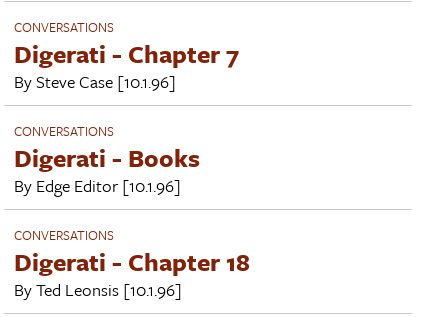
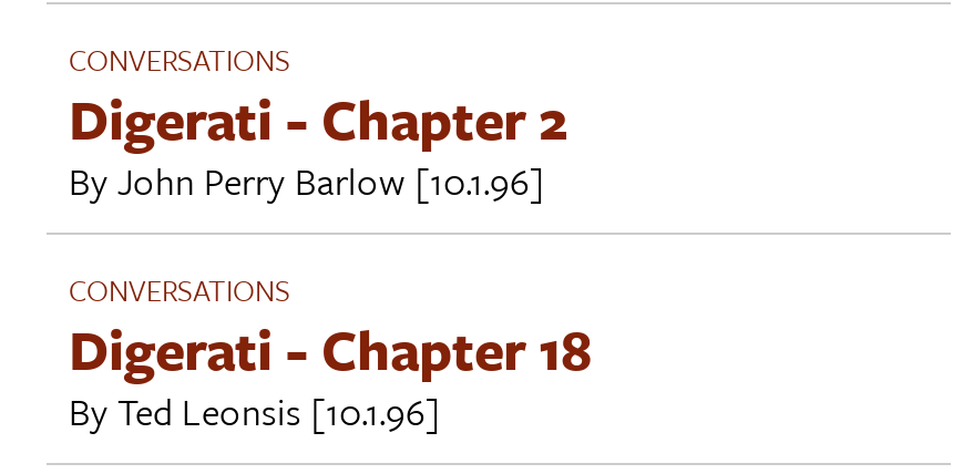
[14,36,239,198] Digerati - Chapter 7 | By Steve Case [10.1.96] | CONVERSATIONS | Digerati - Books | By Edge Editor [10.1.96] -> [69,79,567,208] Digerati - Chapter 2 | By John Perry Barlow [10.1.96]

